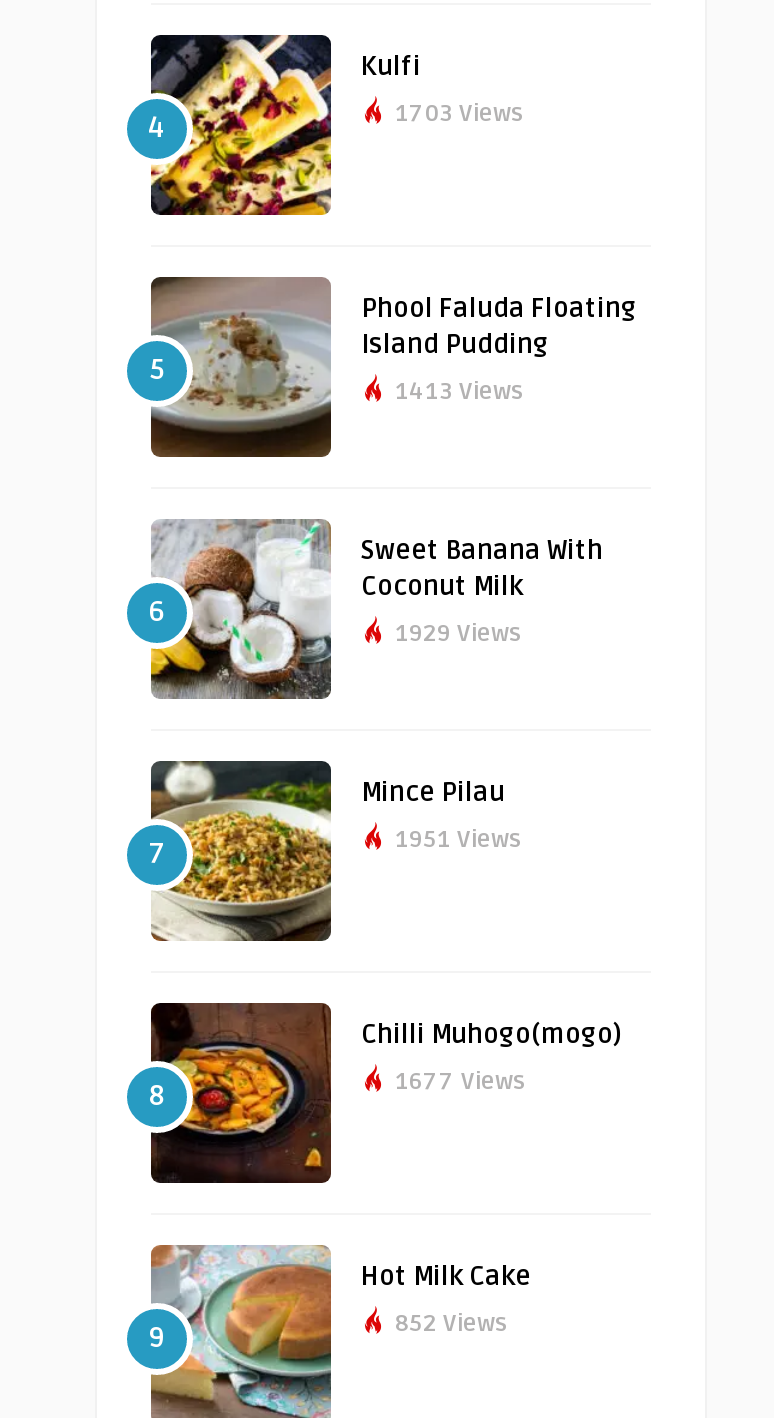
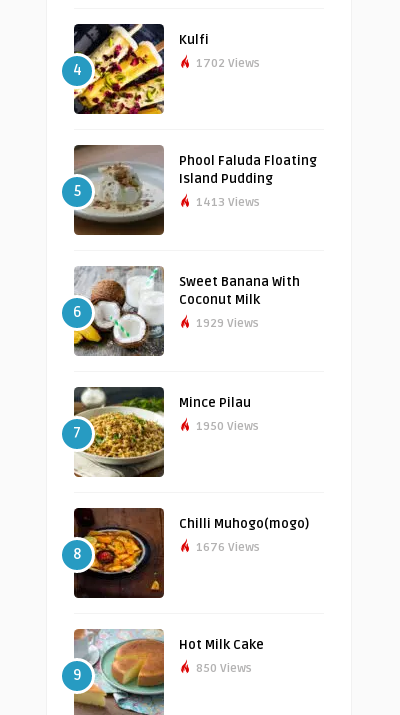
[389,99,523,129] 1703 Views -> [193,55,260,70] 1702 Views
[389,825,521,855] 1951 Views -> [193,418,259,433] 1950 Views
[389,1067,525,1097] 1677 Views -> [193,539,260,554] 1676 Views
[389,1309,507,1339] 852 Views -> [193,660,252,675] 850 Views

